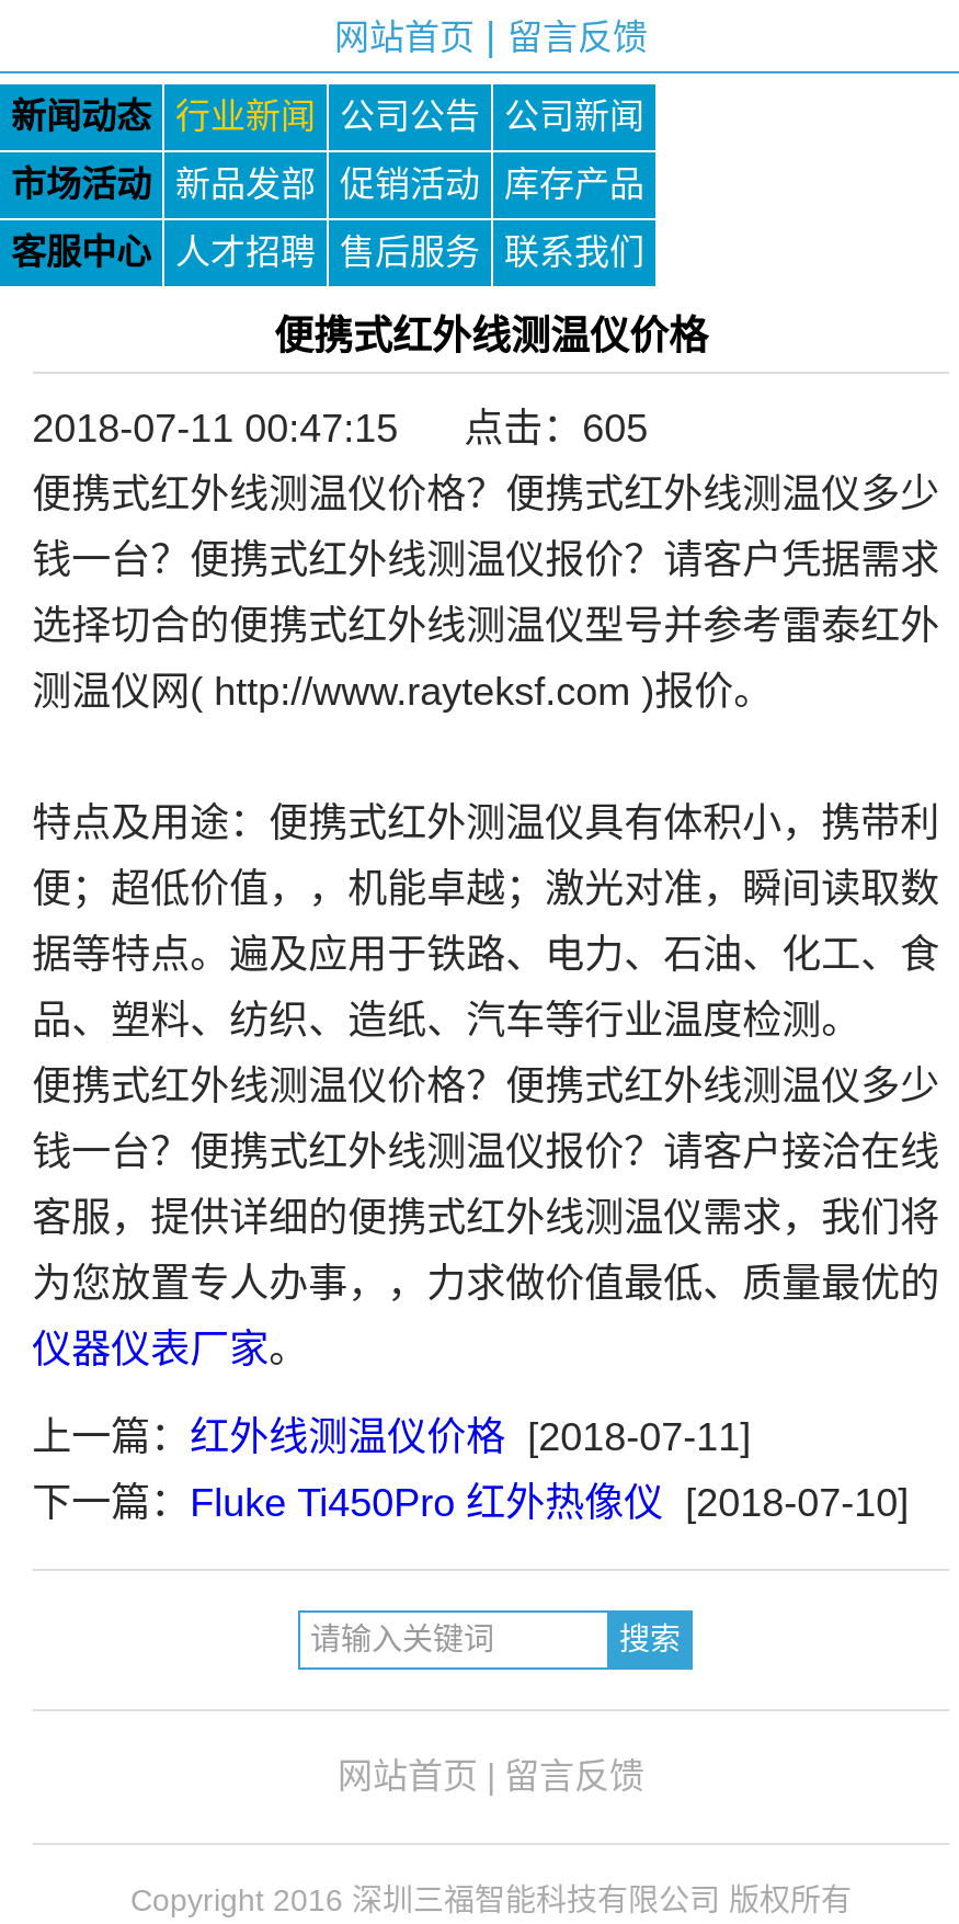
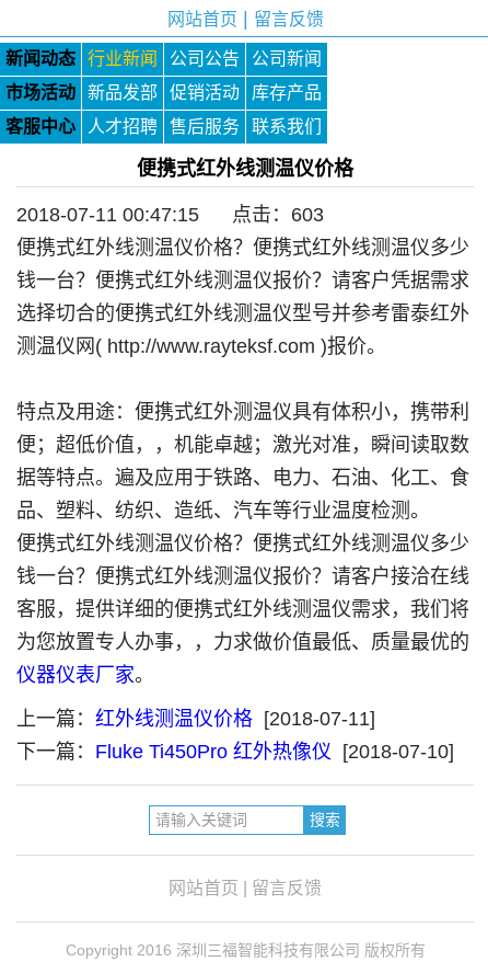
[32,407,648,451] 2018-07-11 00:47:15 点击：605 -> [16,204,323,226] 2018-07-11 00:47:15 点击：603

